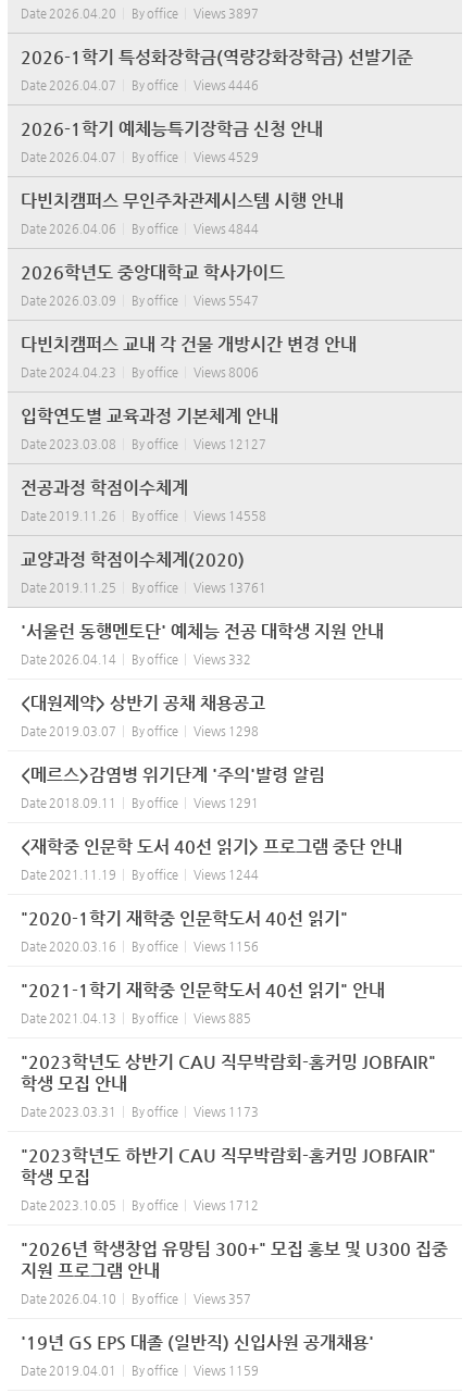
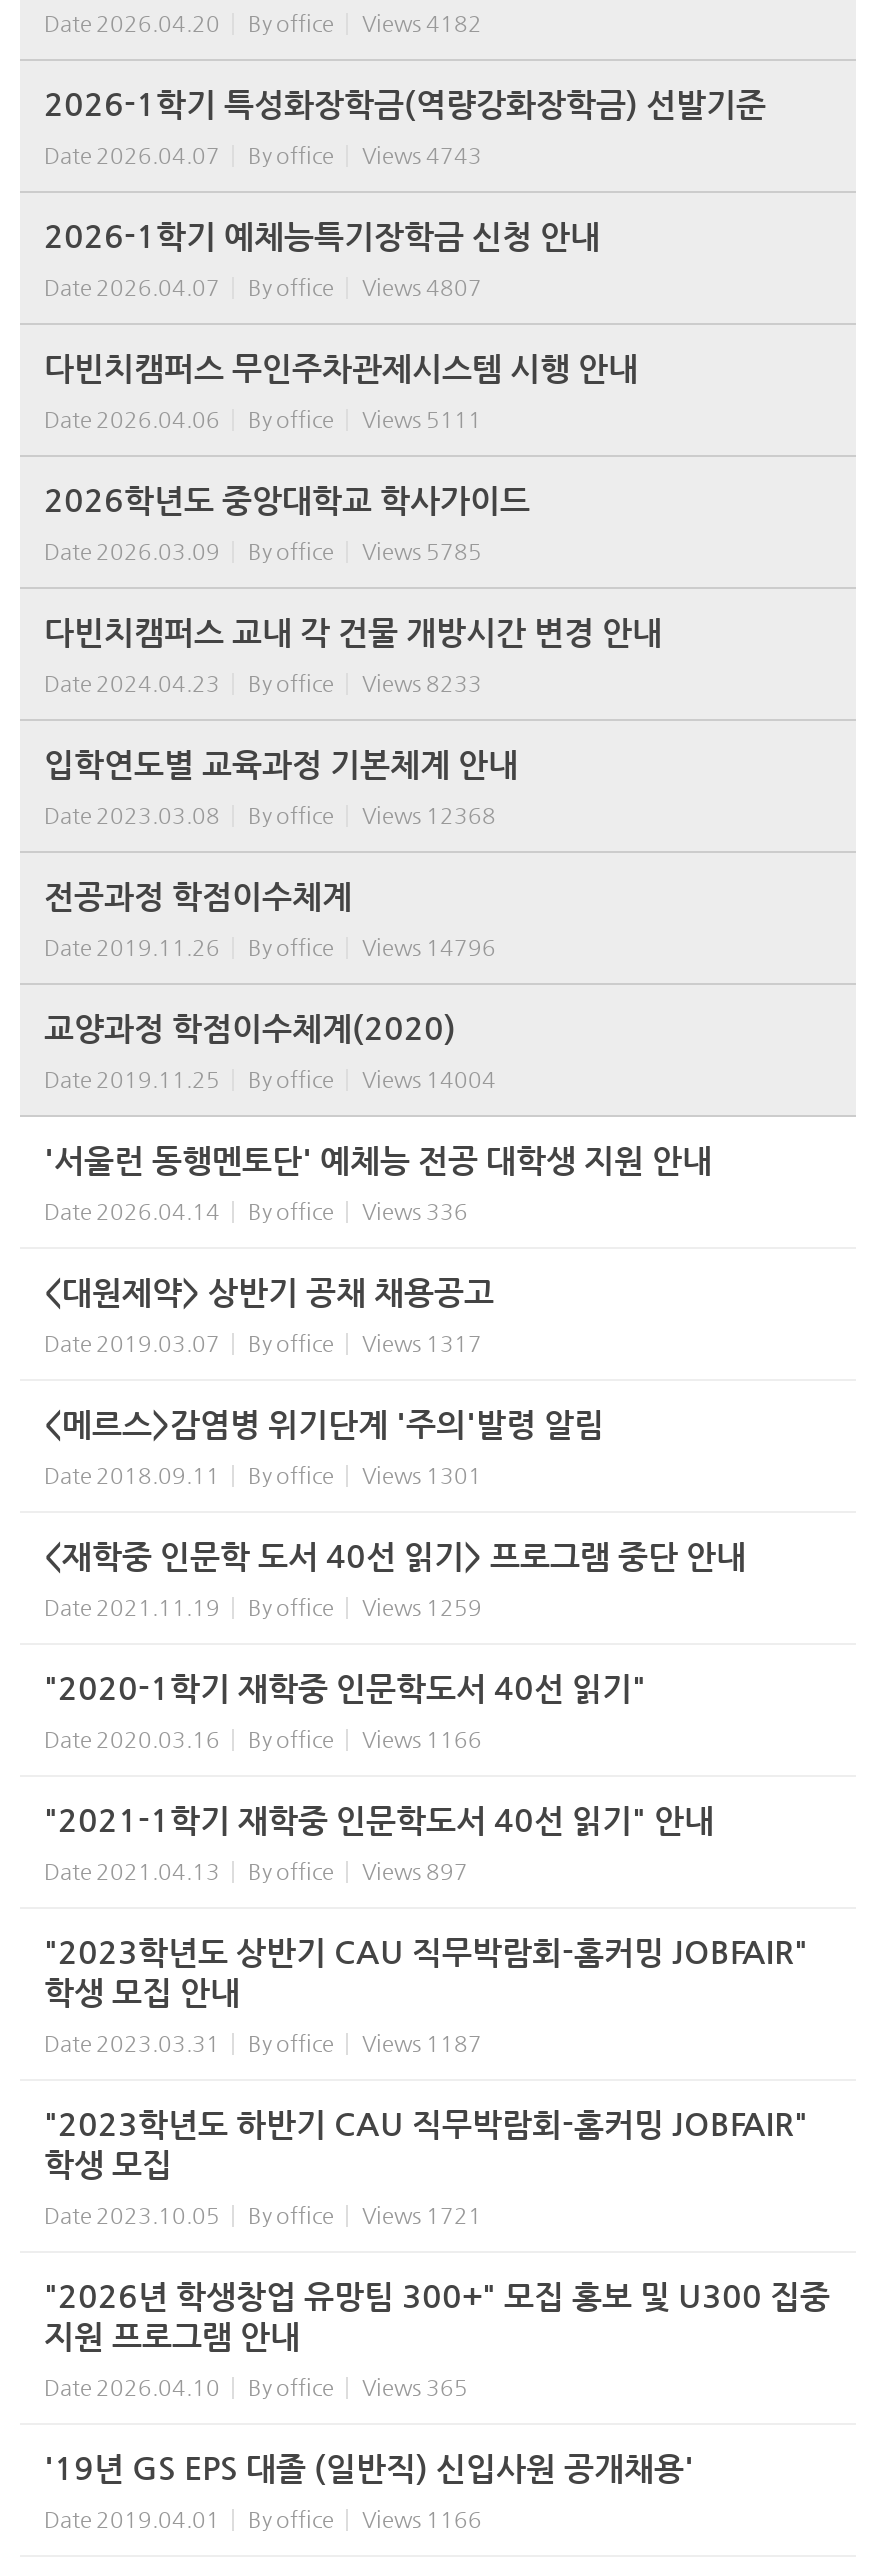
[21,7,259,21] Date 2026.04.20 By office Views 3897 -> [44,12,482,38] Date 2026.04.20 By office Views 4182
[21,79,259,93] Date 2026.04.07 By office Views 4446 -> [44,144,482,170] Date 2026.04.07 By office Views 4743
[21,151,259,165] Date 2026.04.07 By office Views 4529 -> [44,276,482,302] Date 2026.04.07 By office Views 4807
[21,222,259,236] Date 2026.04.06 By office Views 4844 -> [44,408,482,434] Date 2026.04.06 By office Views 5111
[21,294,259,308] Date 2026.03.09 By office Views 5547 -> [44,540,482,566] Date 2026.03.09 By office Views 5785
[21,366,259,380] Date 2024.04.23 By office Views 8006 -> [44,672,482,698] Date 2024.04.23 By office Views 8233
[21,438,266,452] Date 2023.03.08 By office Views 12127 -> [44,804,496,830] Date 2023.03.08 By office Views 12368
[21,509,266,523] Date 2019.11.26 By office Views 14558 -> [44,936,496,962] Date 2019.11.26 By office Views 14796
[21,581,266,595] Date 2019.11.25 By office Views 13761 -> [44,1068,496,1094] Date 2019.11.25 By office Views 14004
[21,653,251,667] Date 2026.04.14 By office Views 332 -> [44,1200,468,1226] Date 2026.04.14 By office Views 336
[21,725,259,739] Date 2019.03.07 By office Views 1298 -> [44,1332,482,1358] Date 2019.03.07 By office Views 1317
[21,796,259,811] Date 2018.09.11 By office Views 1291 -> [44,1464,482,1490] Date 2018.09.11 By office Views 1301
[21,868,259,882] Date 2021.11.19 By office Views 1244 -> [44,1596,482,1622] Date 2021.11.19 By office Views 1259
[21,940,259,954] Date 2020.03.16 By office Views 1156 -> [44,1728,482,1754] Date 2020.03.16 By office Views 1166
[21,1012,251,1026] Date 2021.04.13 By office Views 885 -> [44,1860,468,1886] Date 2021.04.13 By office Views 897
[21,1105,259,1119] Date 2023.03.31 By office Views 1173 -> [44,2032,482,2058] Date 2023.03.31 By office Views 1187
[21,1199,259,1213] Date 2023.10.05 By office Views 1712 -> [44,2204,482,2230] Date 2023.10.05 By office Views 1721
[21,1292,251,1306] Date 2026.04.10 By office Views 357 -> [44,2376,468,2402] Date 2026.04.10 By office Views 365
[21,1364,259,1378] Date 2019.04.01 By office Views 1159 -> [44,2508,482,2534] Date 2019.04.01 By office Views 1166

